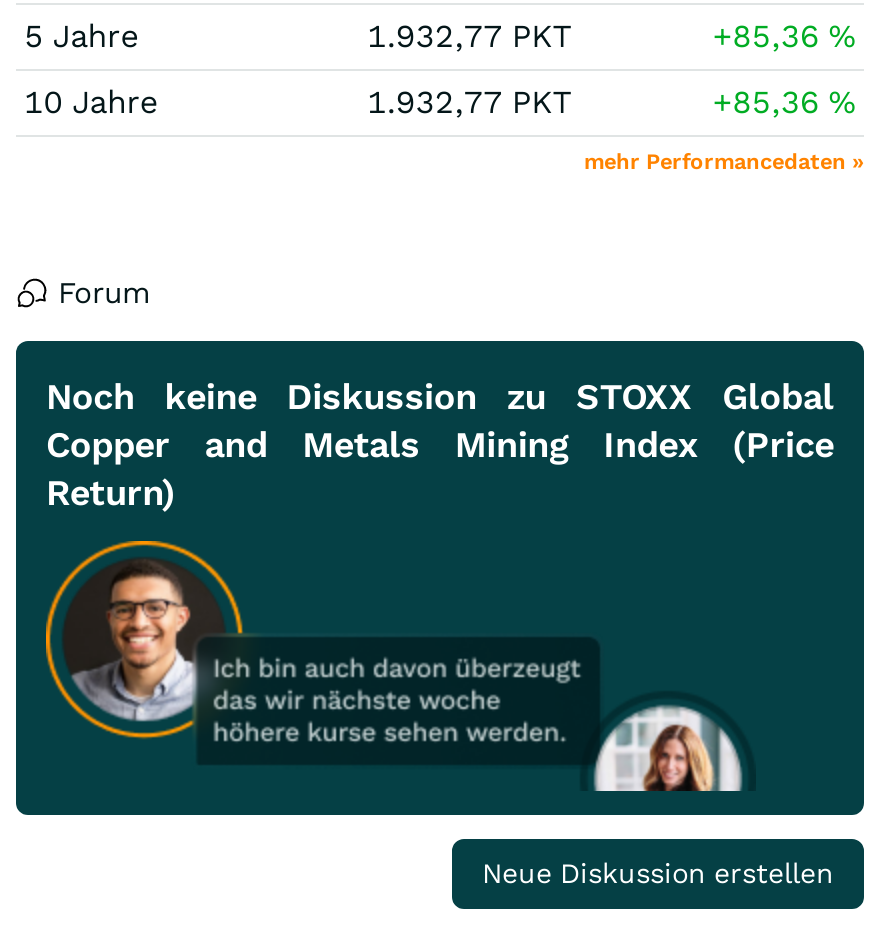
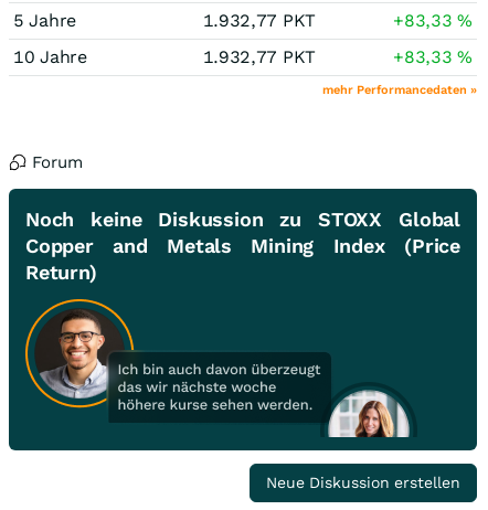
[713,17,856,55] +85,36% -> [393,10,473,31] +83,33%
[713,83,856,121] +85,36% -> [393,46,473,67] +83,33%

